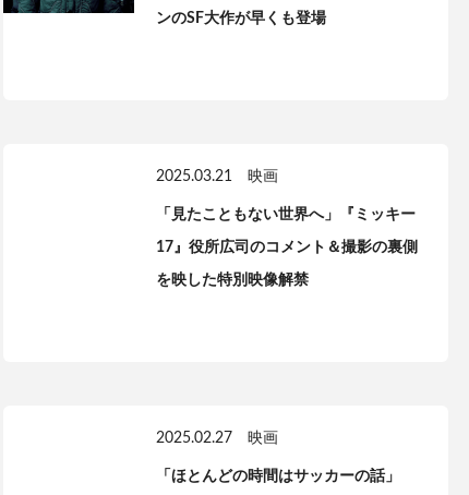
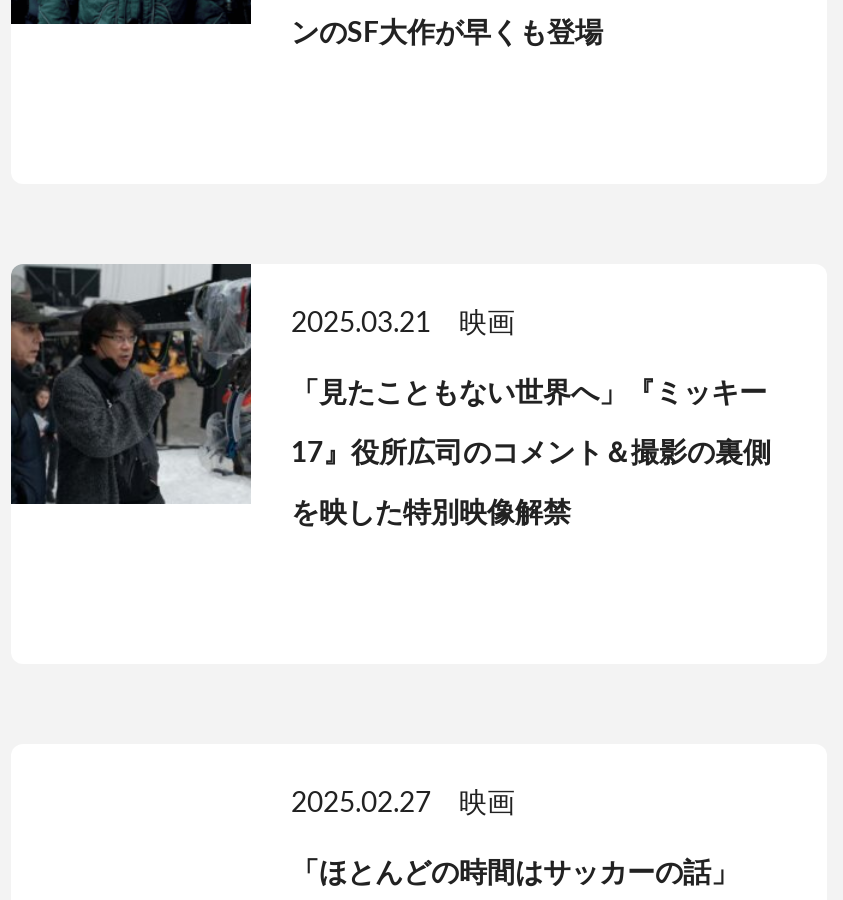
none -> [9,262,253,506] [image]

